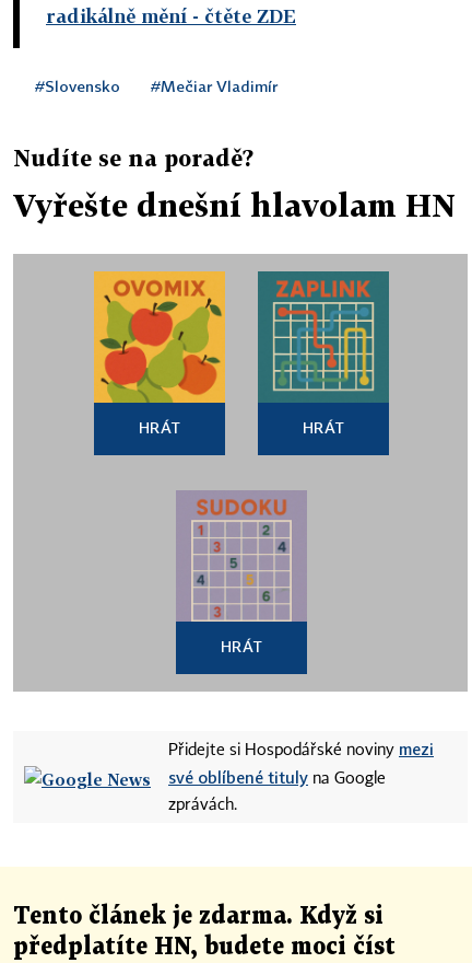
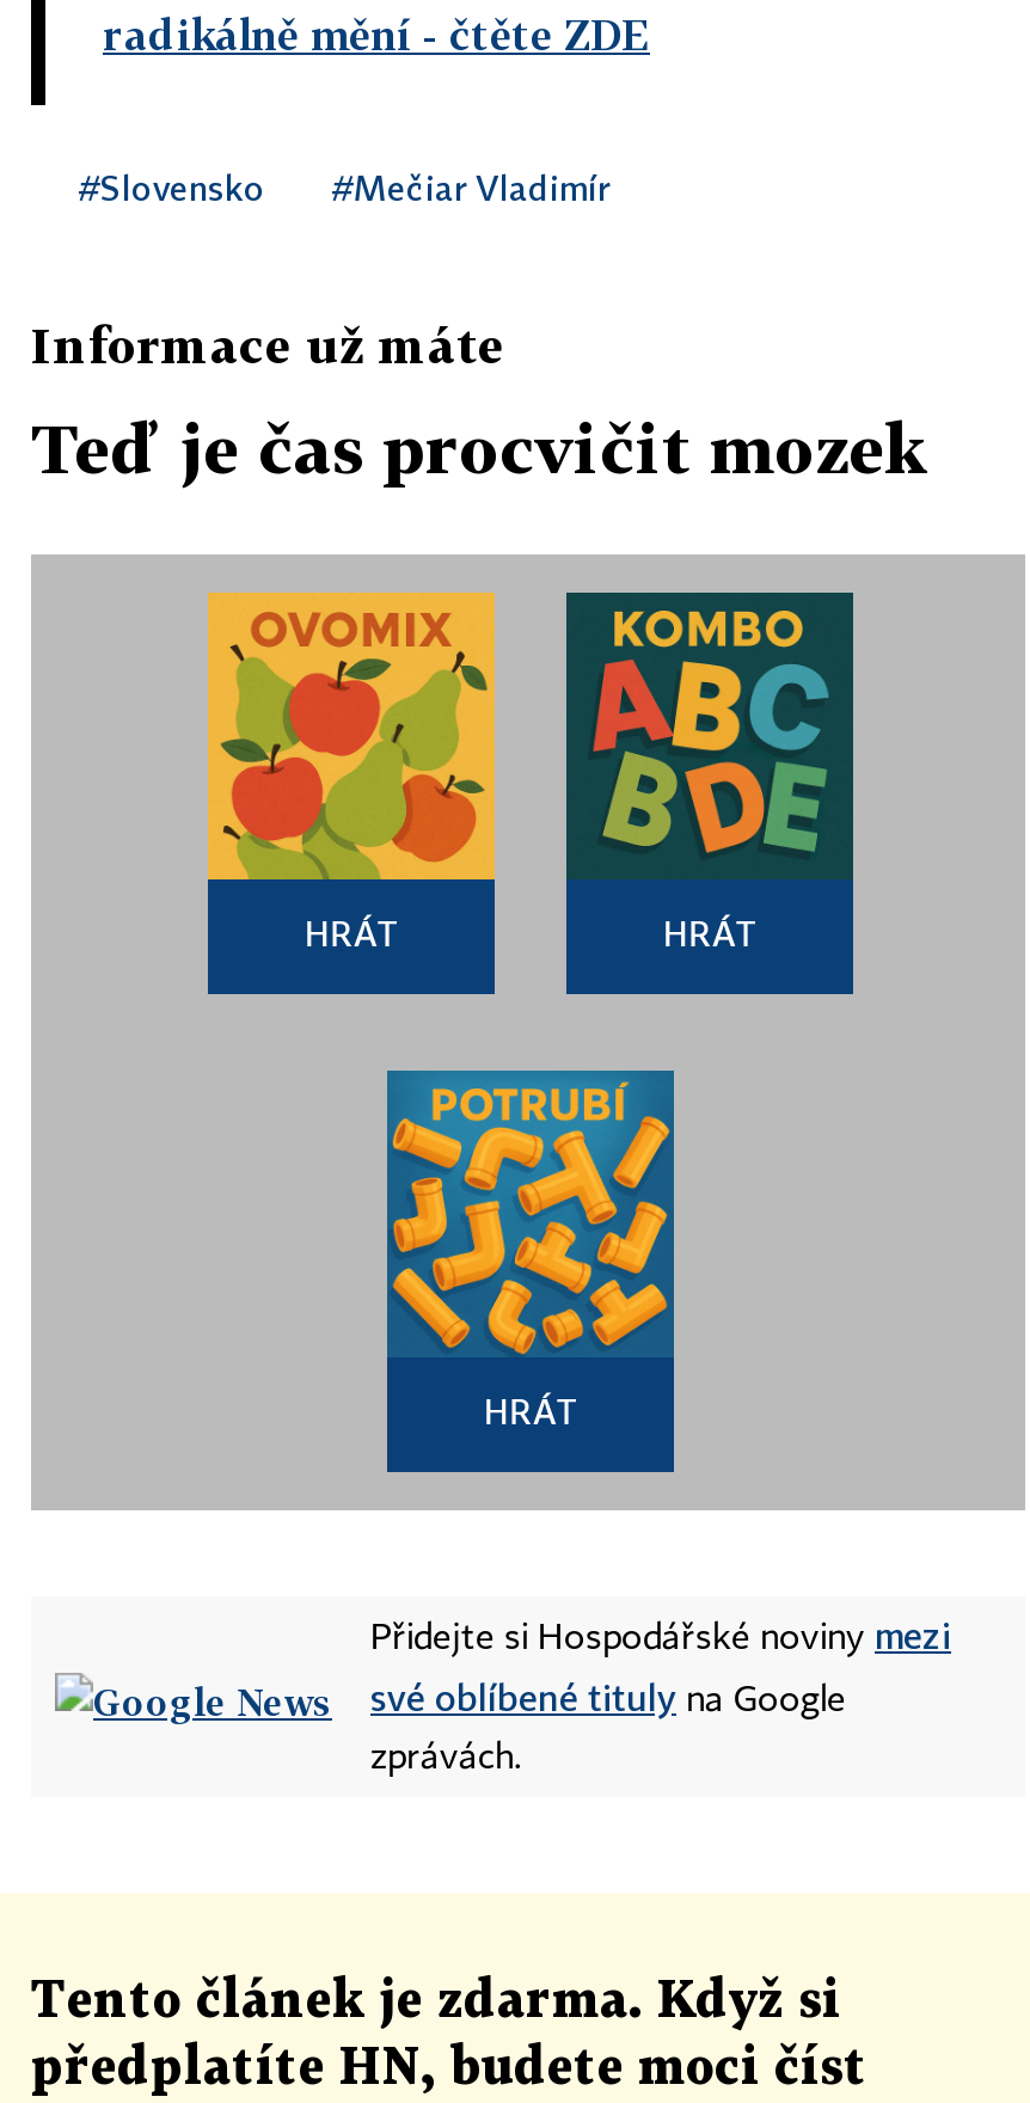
[13,144,253,171] Nudíte se na poradě? -> [31,315,504,373] Informace už máte
[13,187,456,223] Vyřešte dnešní hlavolam HN -> [31,409,930,488] Teď je čas procvičit mozek
[258,271,389,403] [image] -> [569,595,851,879] [image]
[177,491,306,623] [image] -> [387,1071,674,1357] [image]

